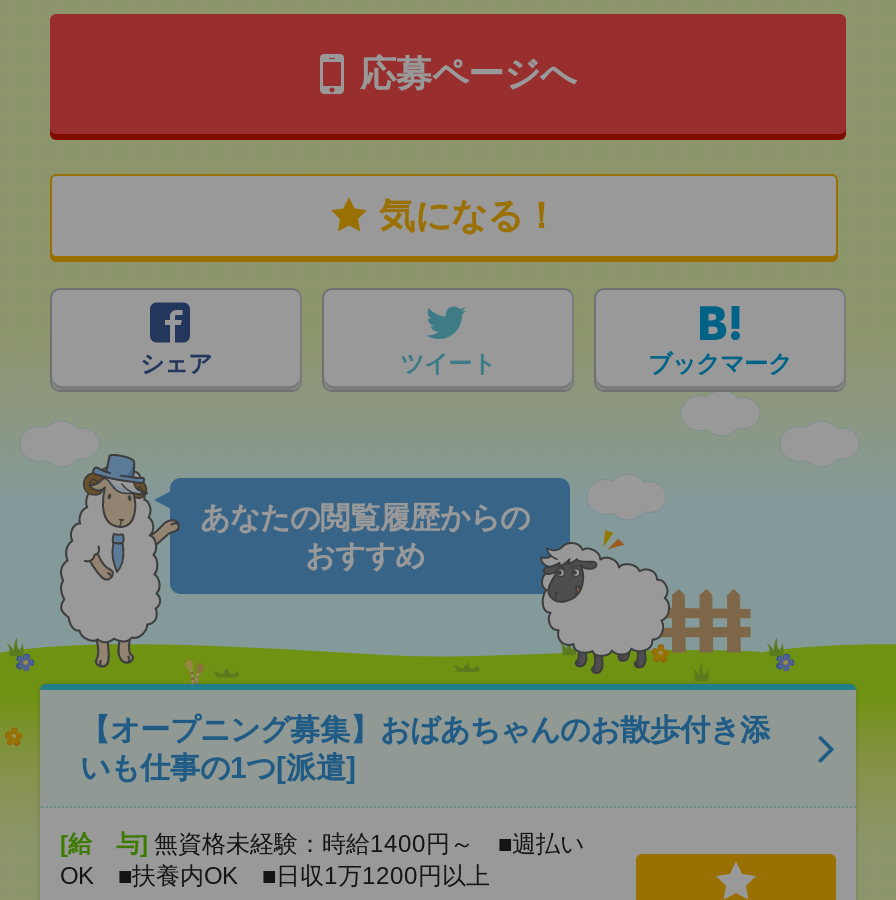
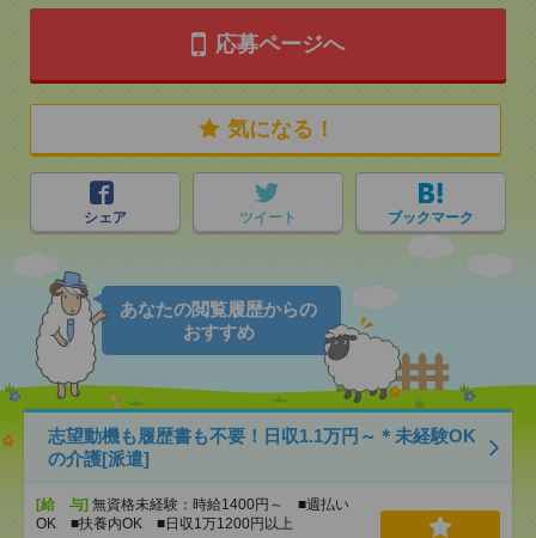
[80,712,770,784] 【オープニング募集】おばあちゃんのお散歩付き添 | いも仕事の1つ[派遣] -> [48,426,476,469] 志望動機も履歴書も不要！日収1.1万円～＊未経験OK | の介護[派遣]

